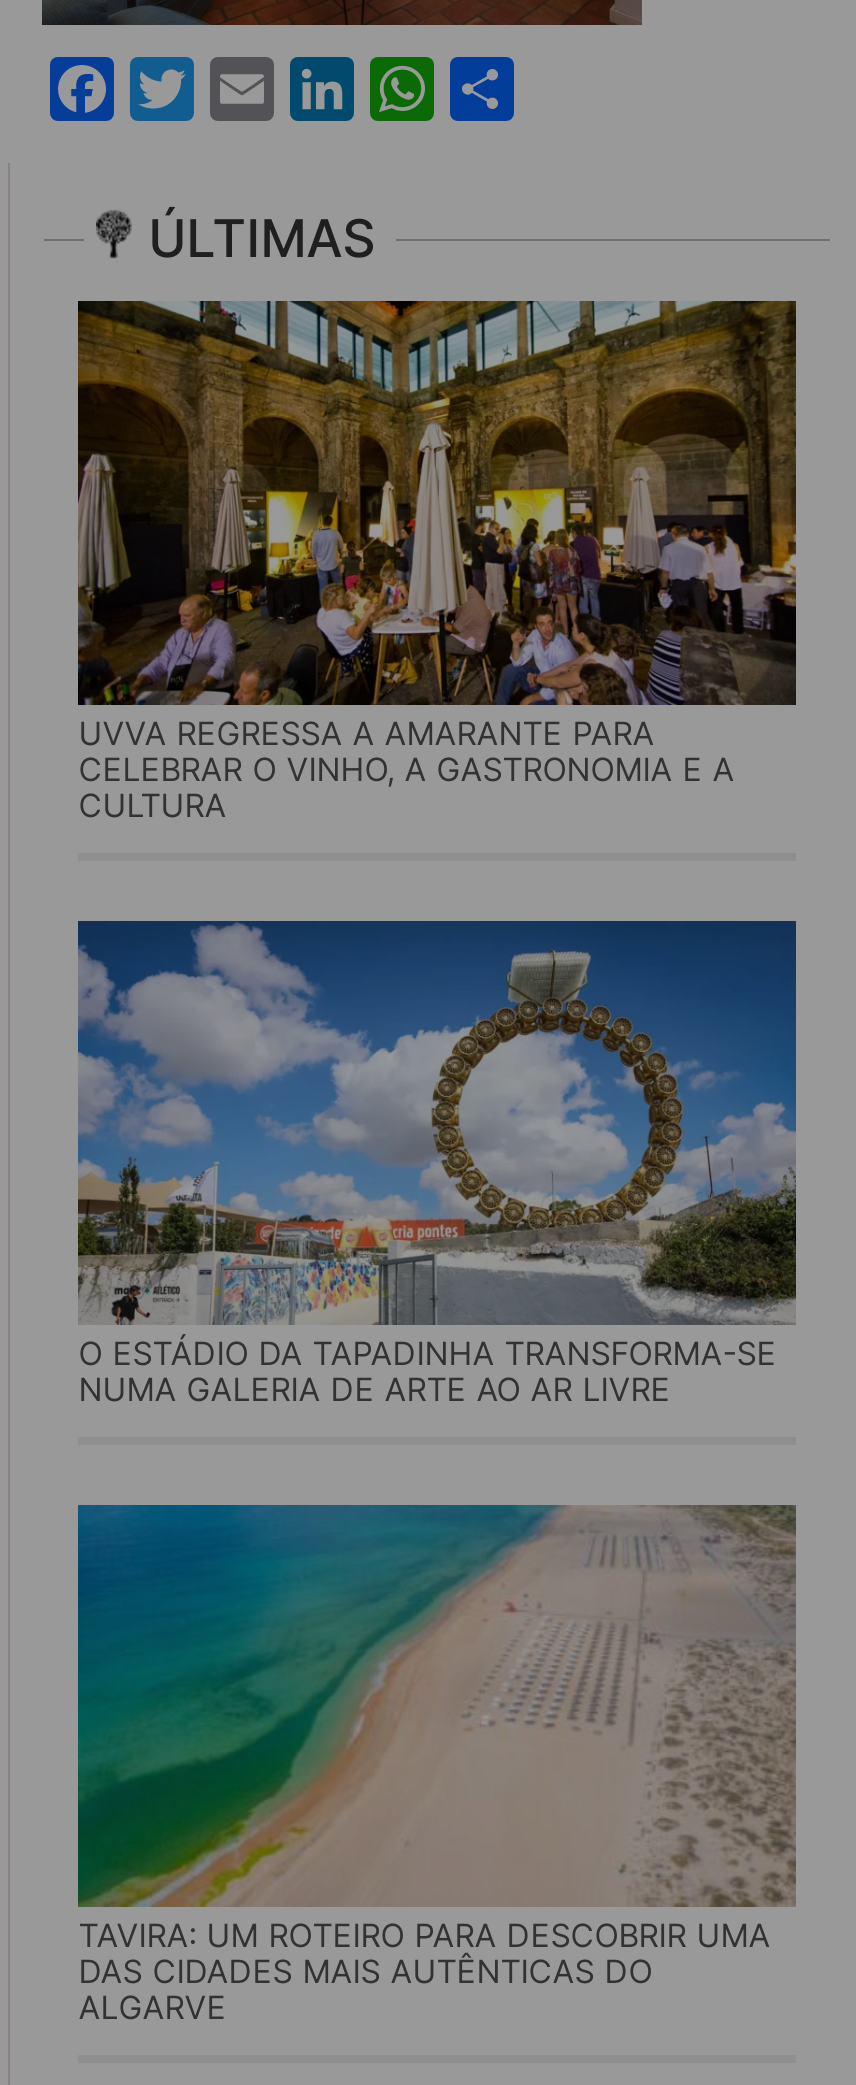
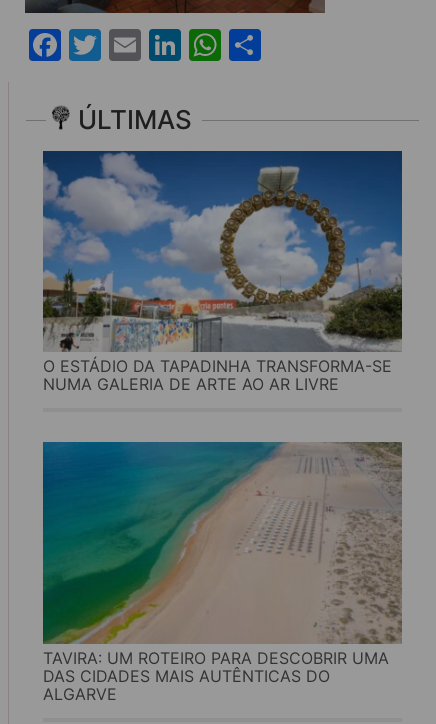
[76,298,798,825] [image] | UVVA REGRESSA A AMARANTE PARA | CELEBRAR O VINHO, A GASTRONOMIA E A | CULTURA -> none

